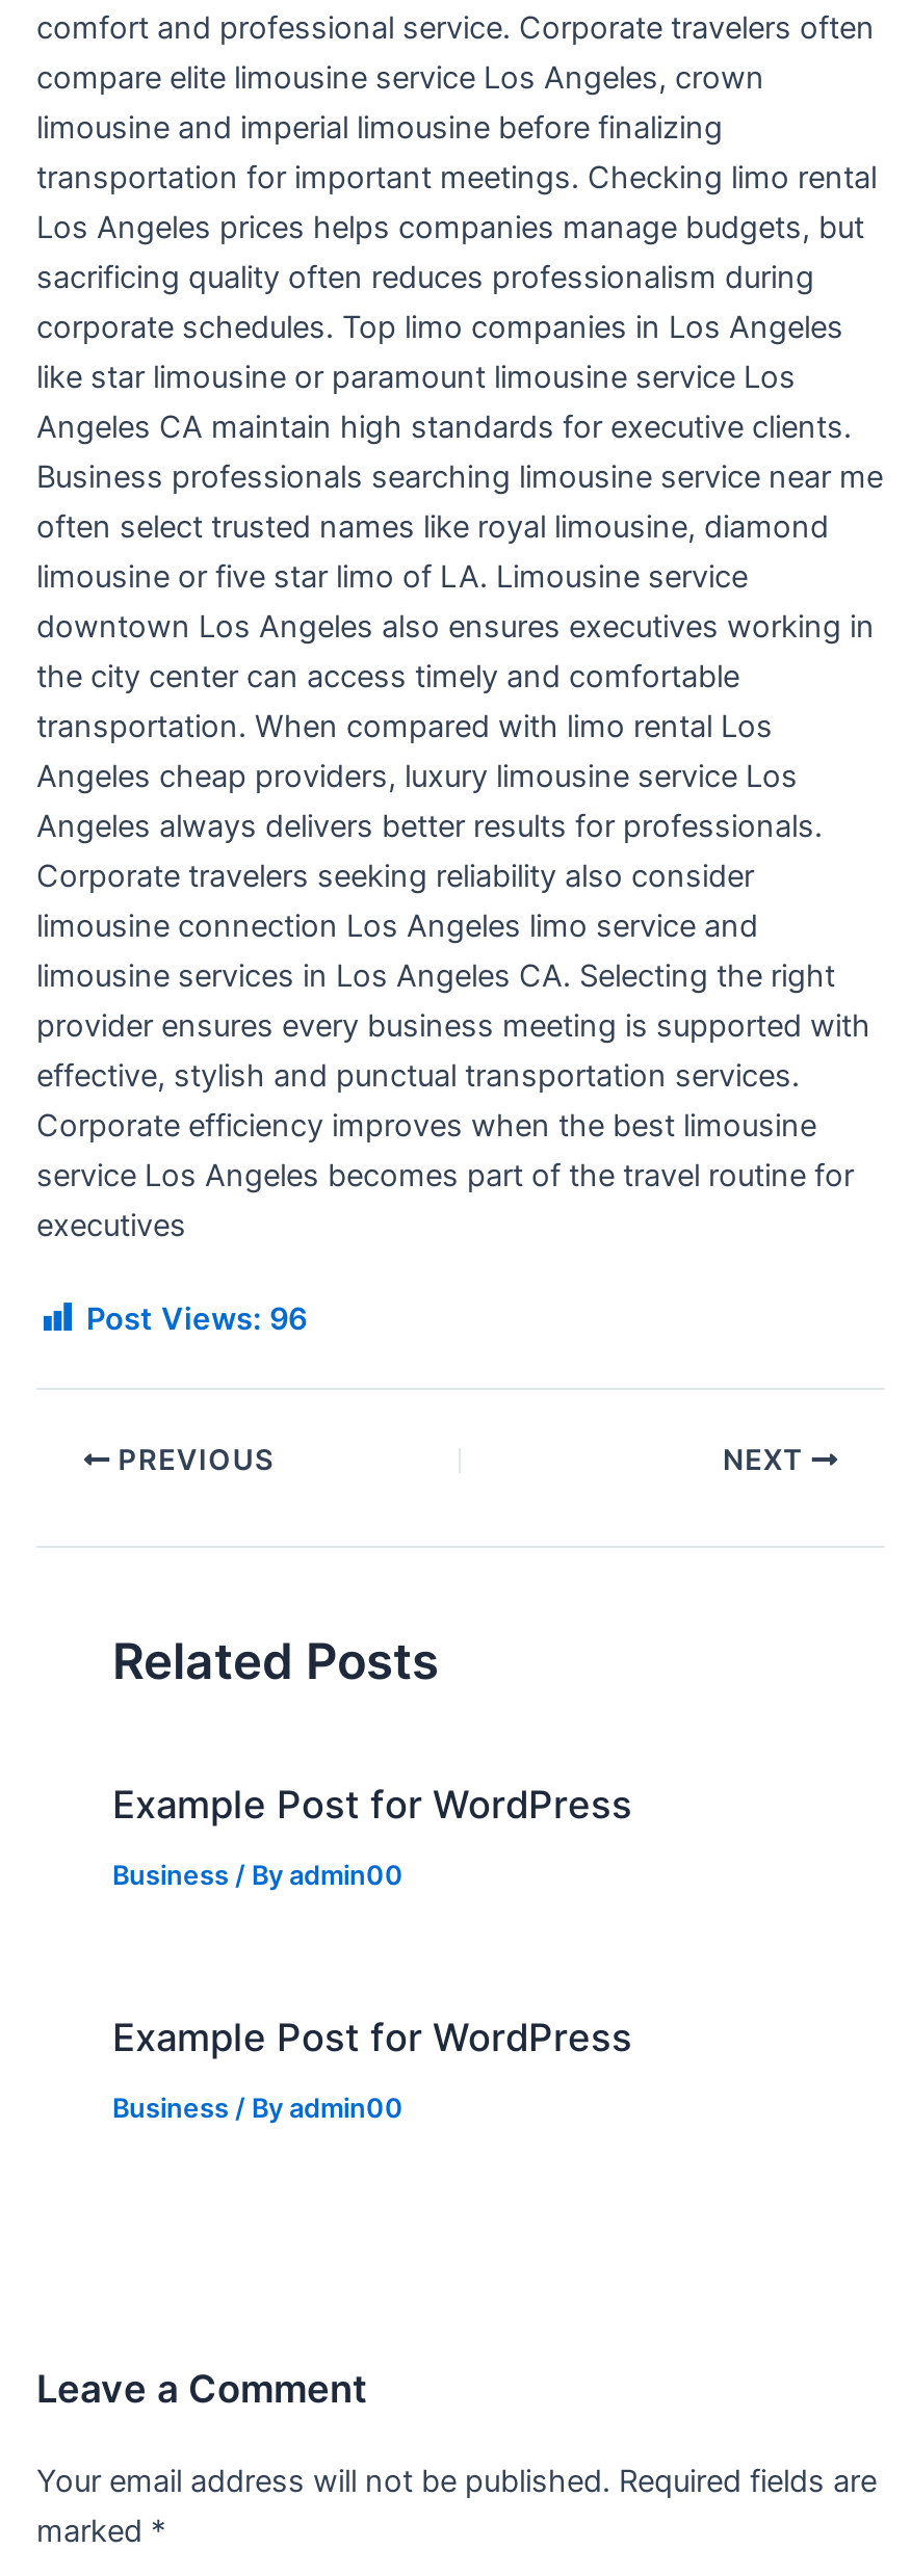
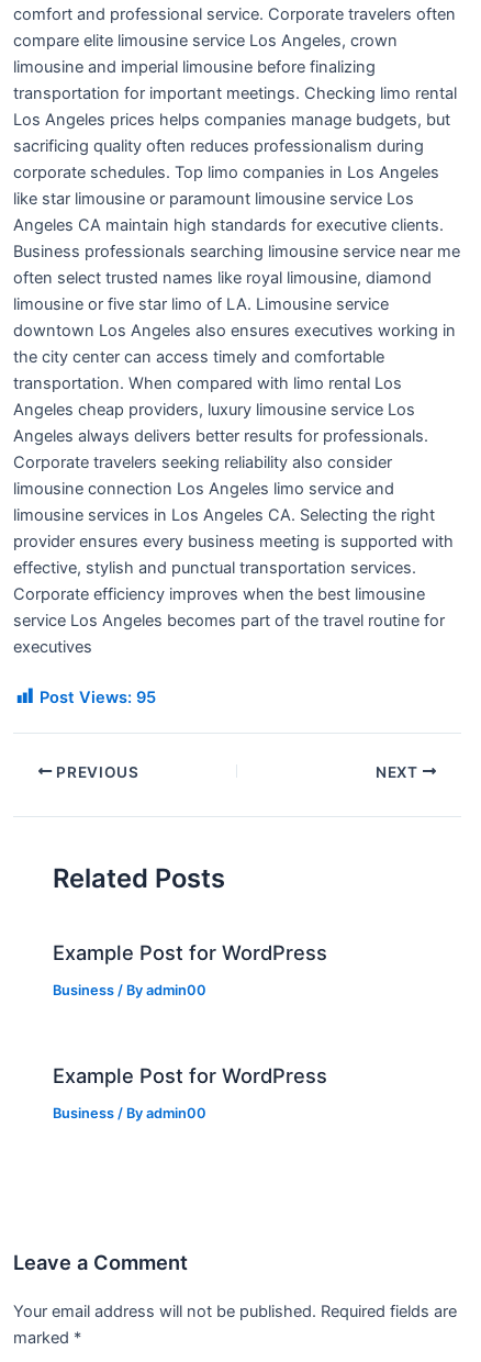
[86,1300,307,1338] Post Views: 96 -> [40,687,156,707] Post Views: 95

